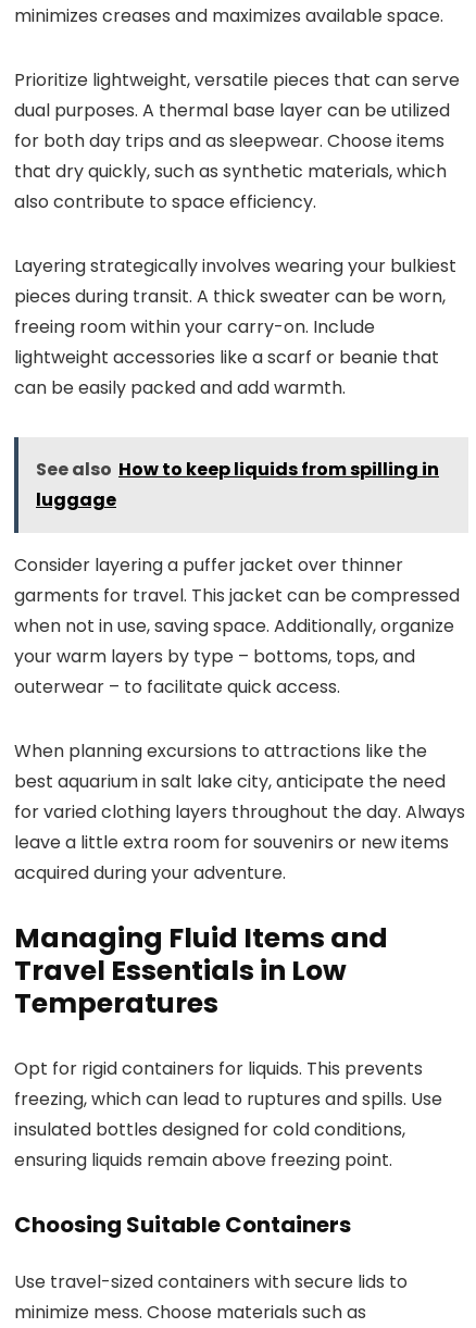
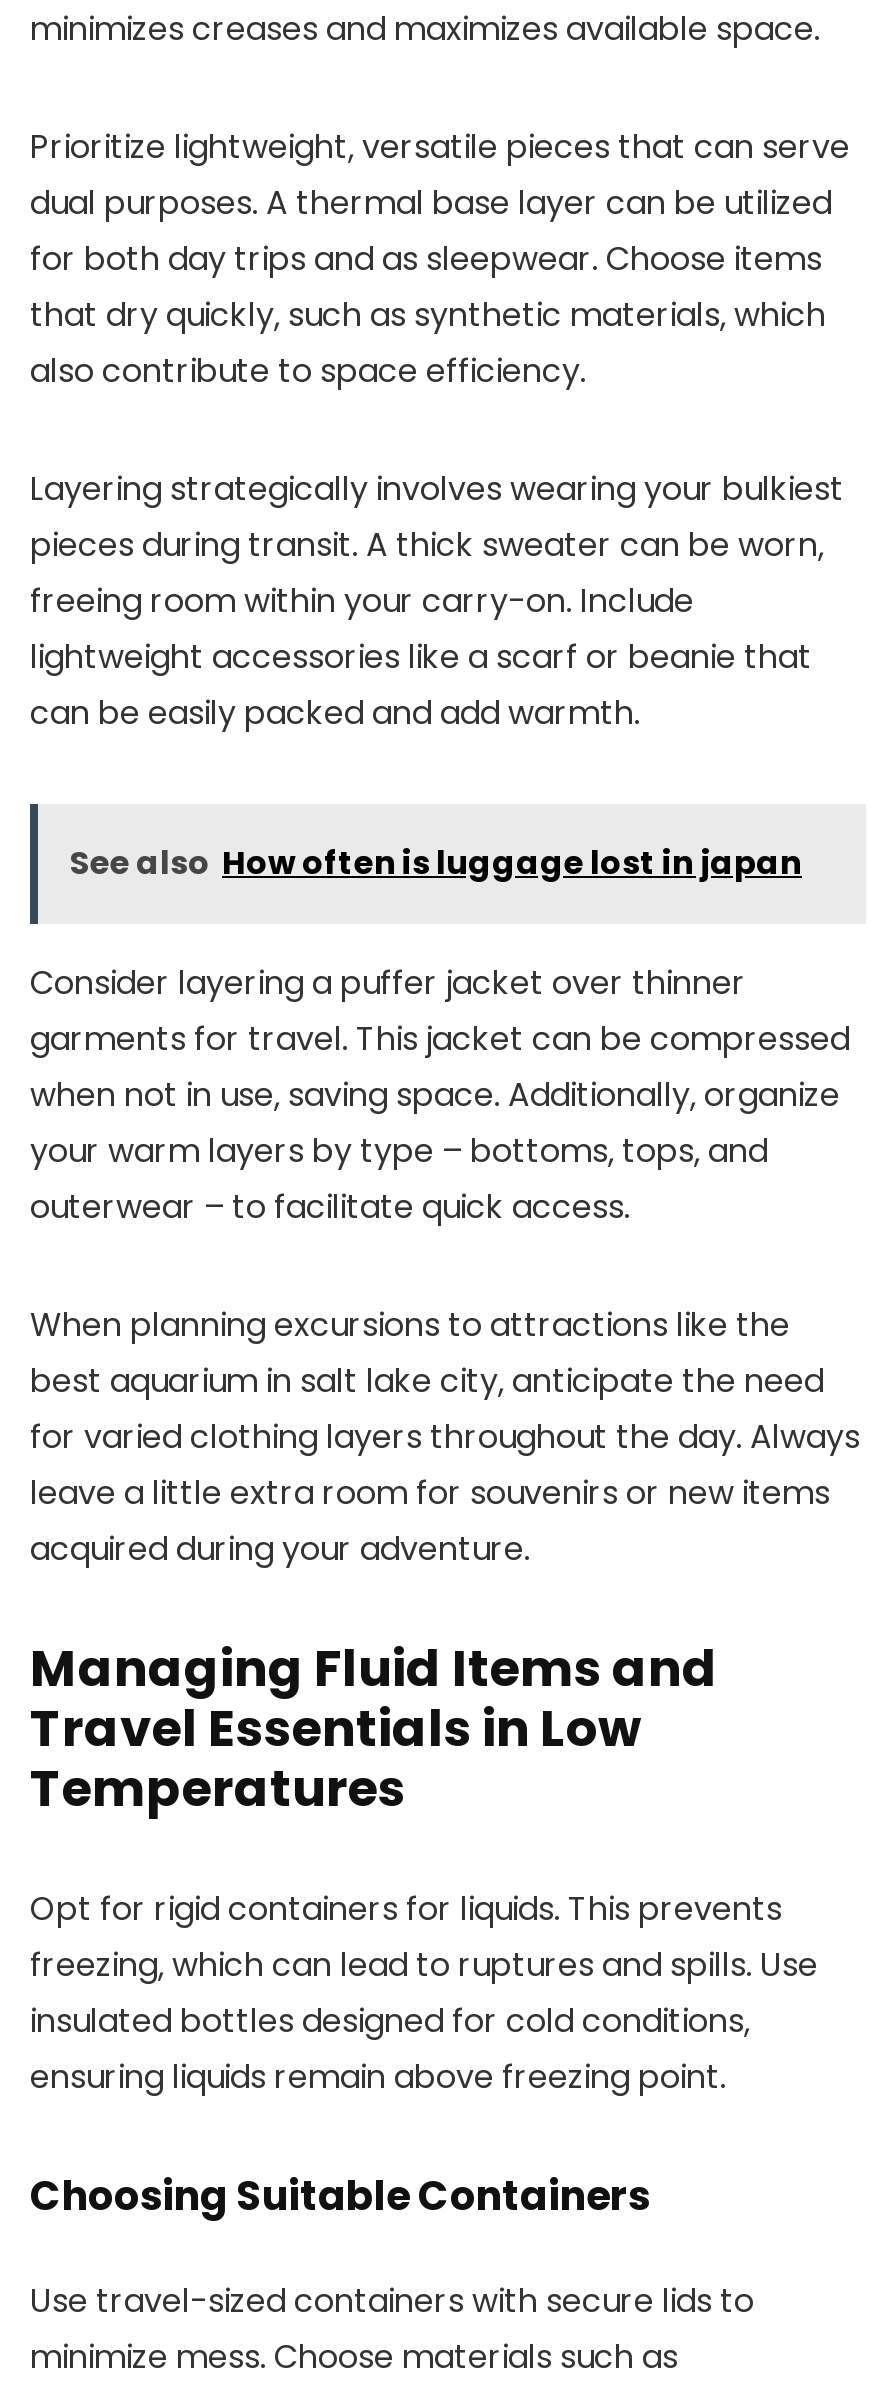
[36,457,439,512] See also How to keep liquids from spilling in | luggage -> [70,840,802,886] See also How often is luggage lost in japan

